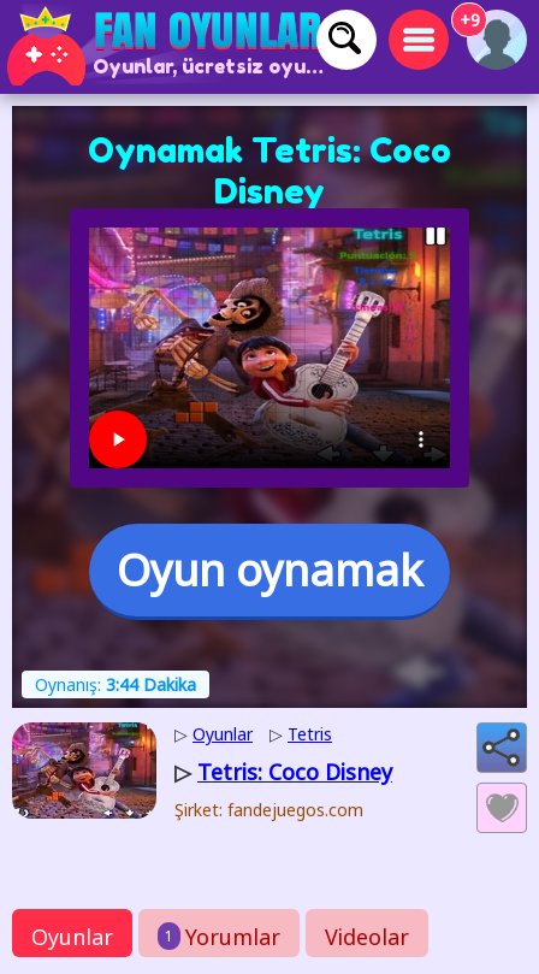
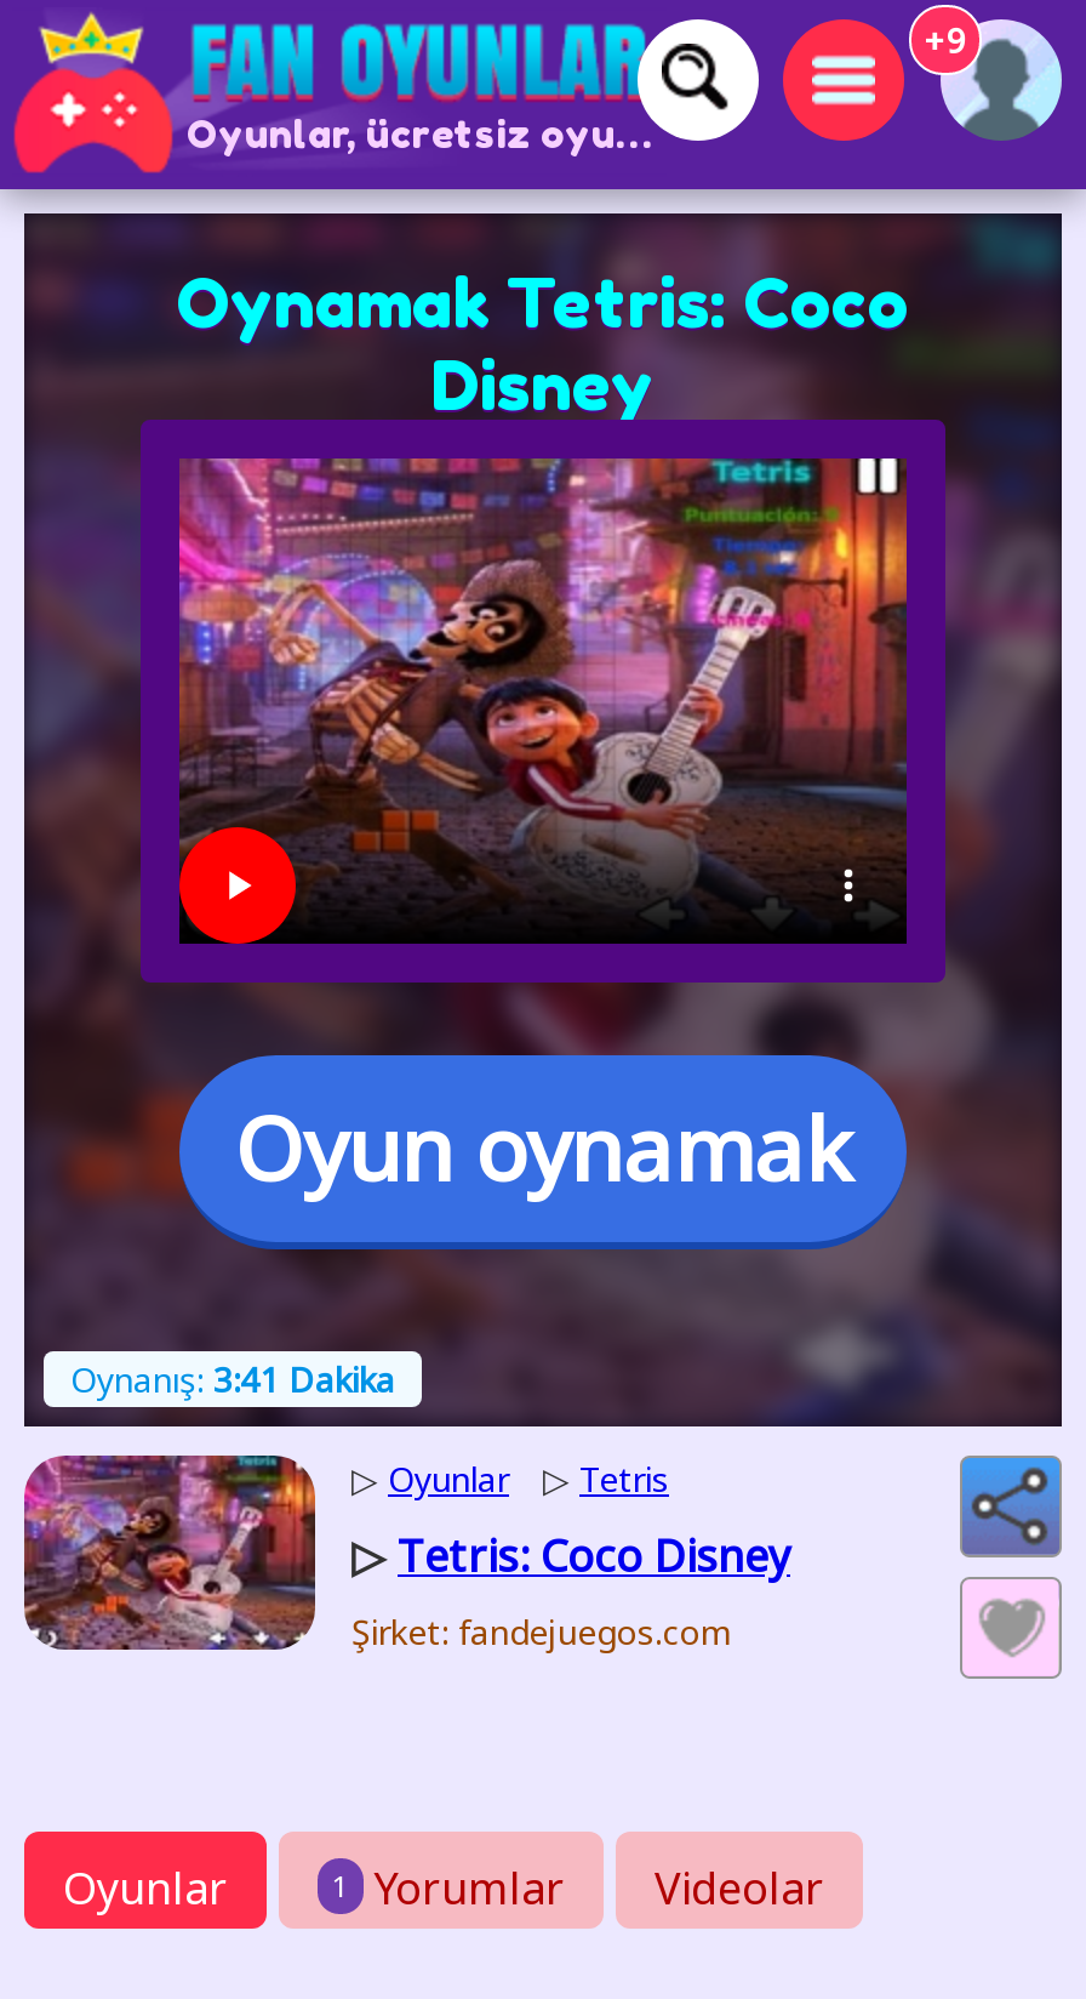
[35,673,196,696] Oynanış: 3:44 Dakika -> [70,1356,395,1402] Oynanış: 3:41 Dakika

